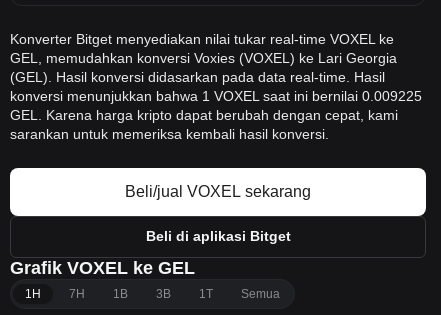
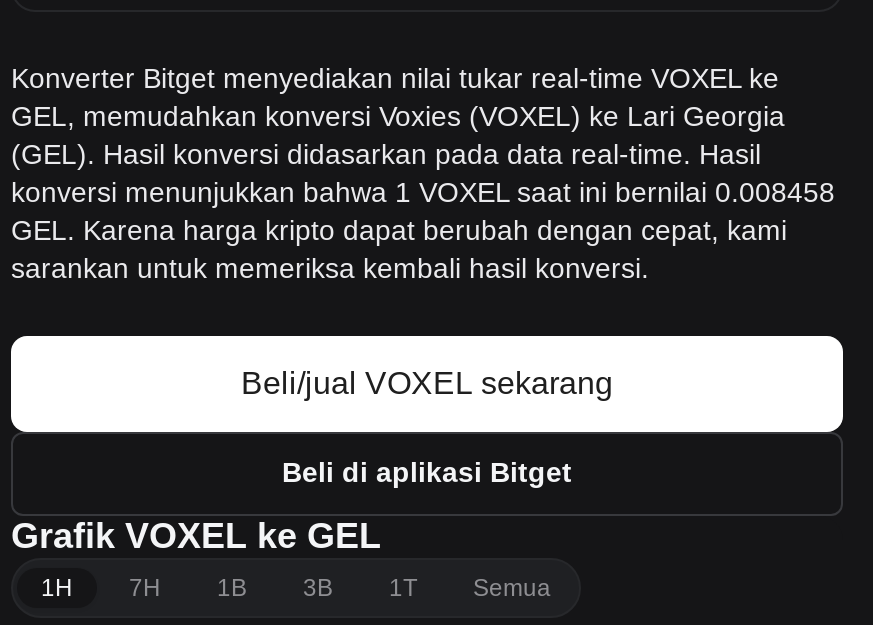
[10,88,422,104] konversi menunjukkan bahwa 1 VOXEL saat ini bernilai 0.009225 -> [11,176,835,208] konversi menunjukkan bahwa 1 VOXEL saat ini bernilai 0.008458

